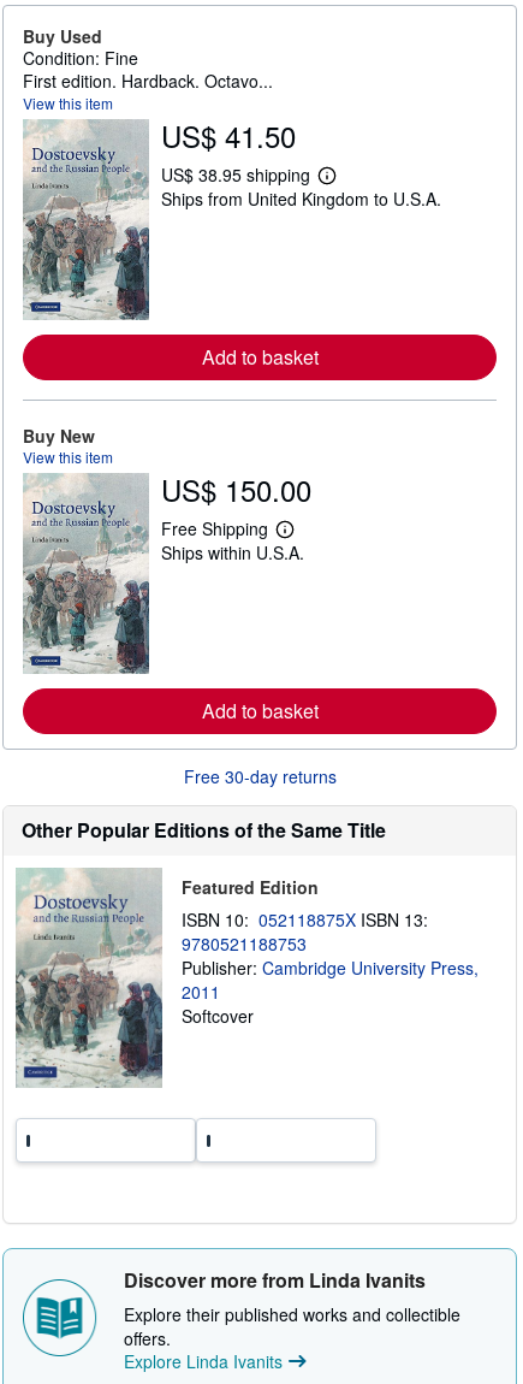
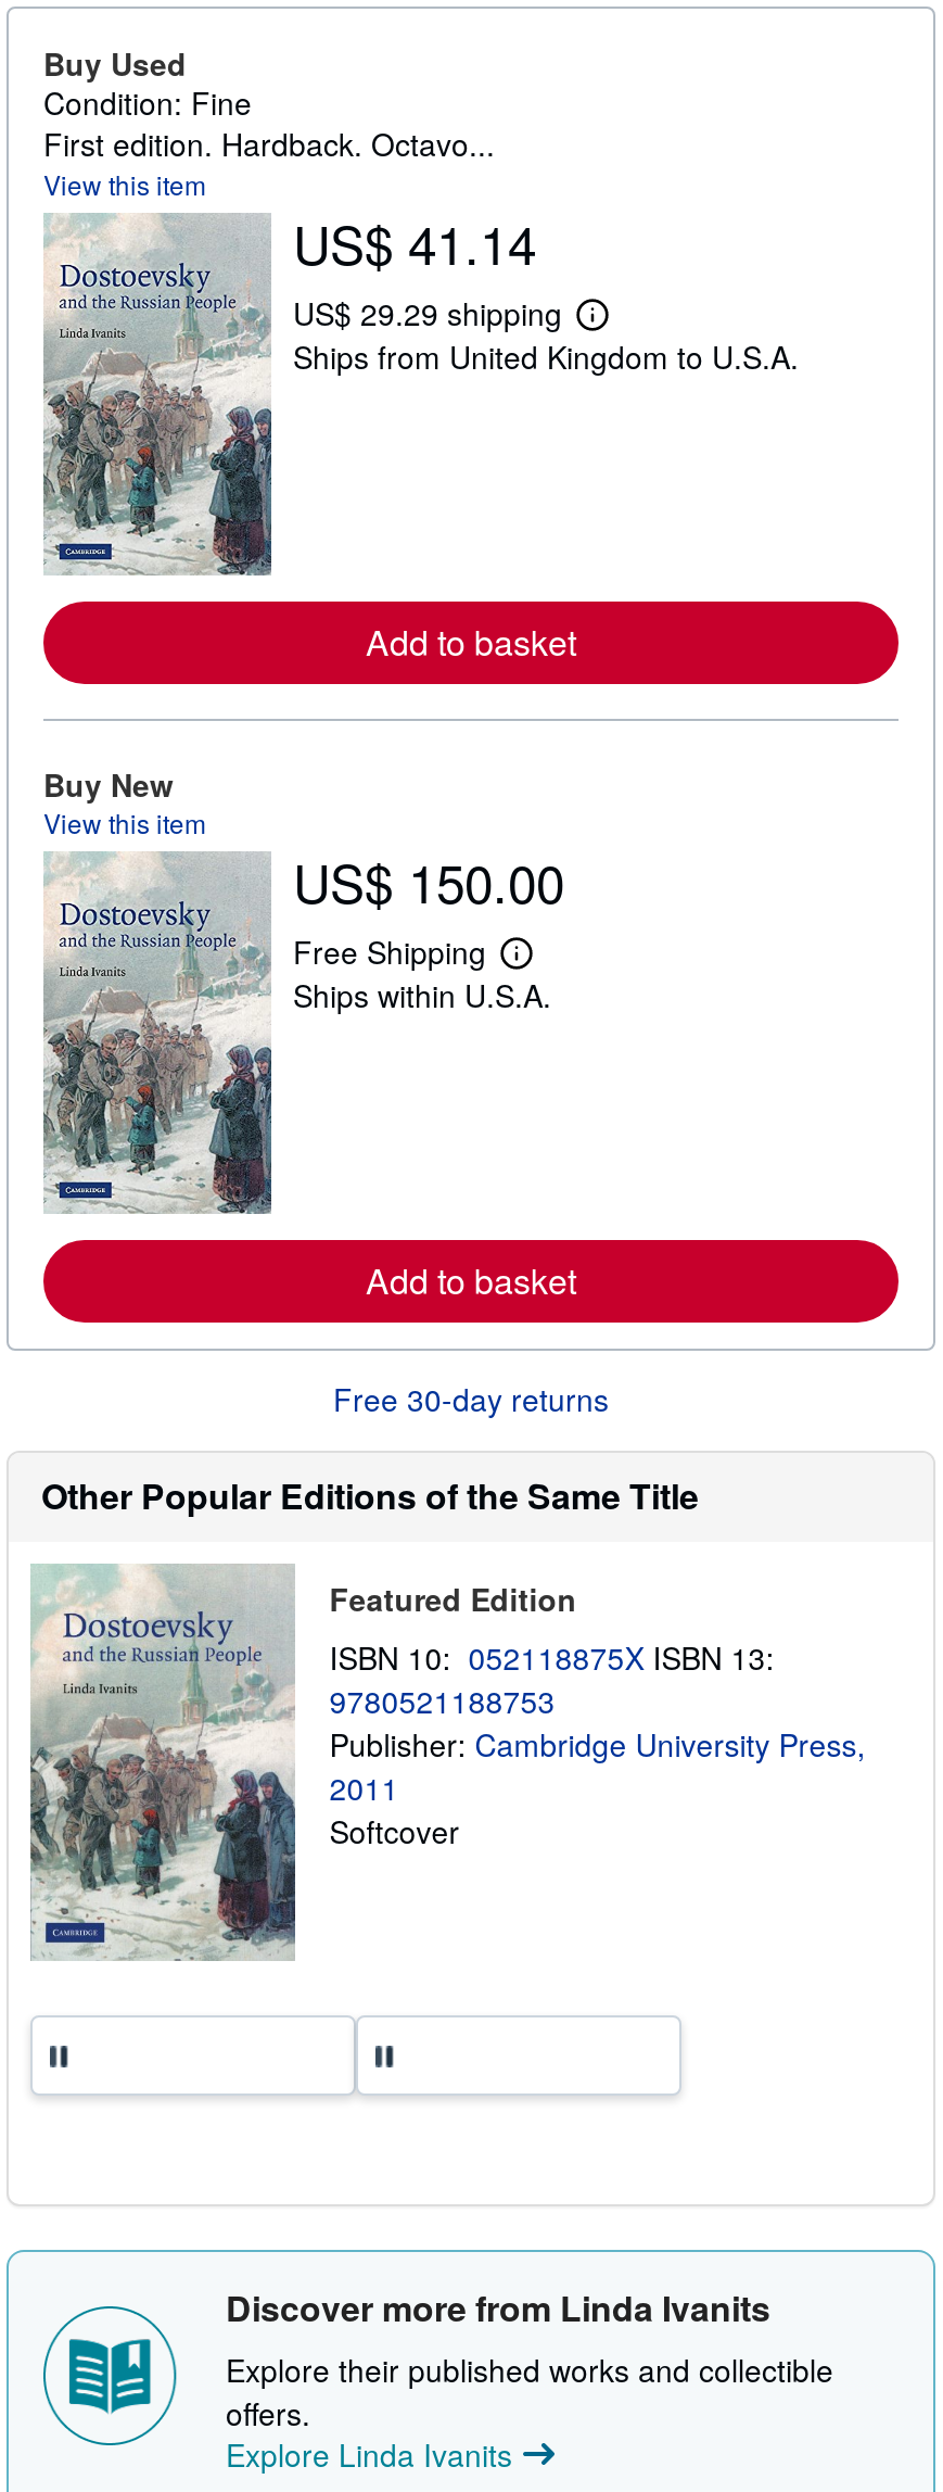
[161,115,296,157] US$ 41.50 -> [293,205,536,281] US$ 41.14
[161,163,334,192] US$ 38.95 shipping L -> [293,292,604,345] US$ 29.29 shipping L

